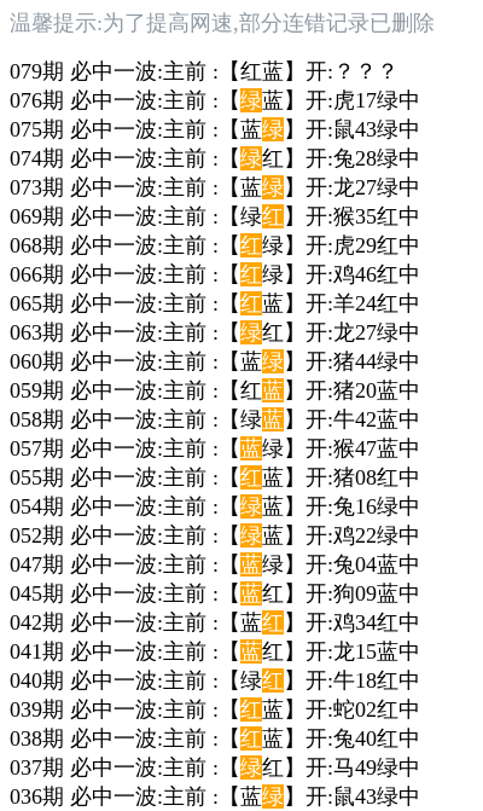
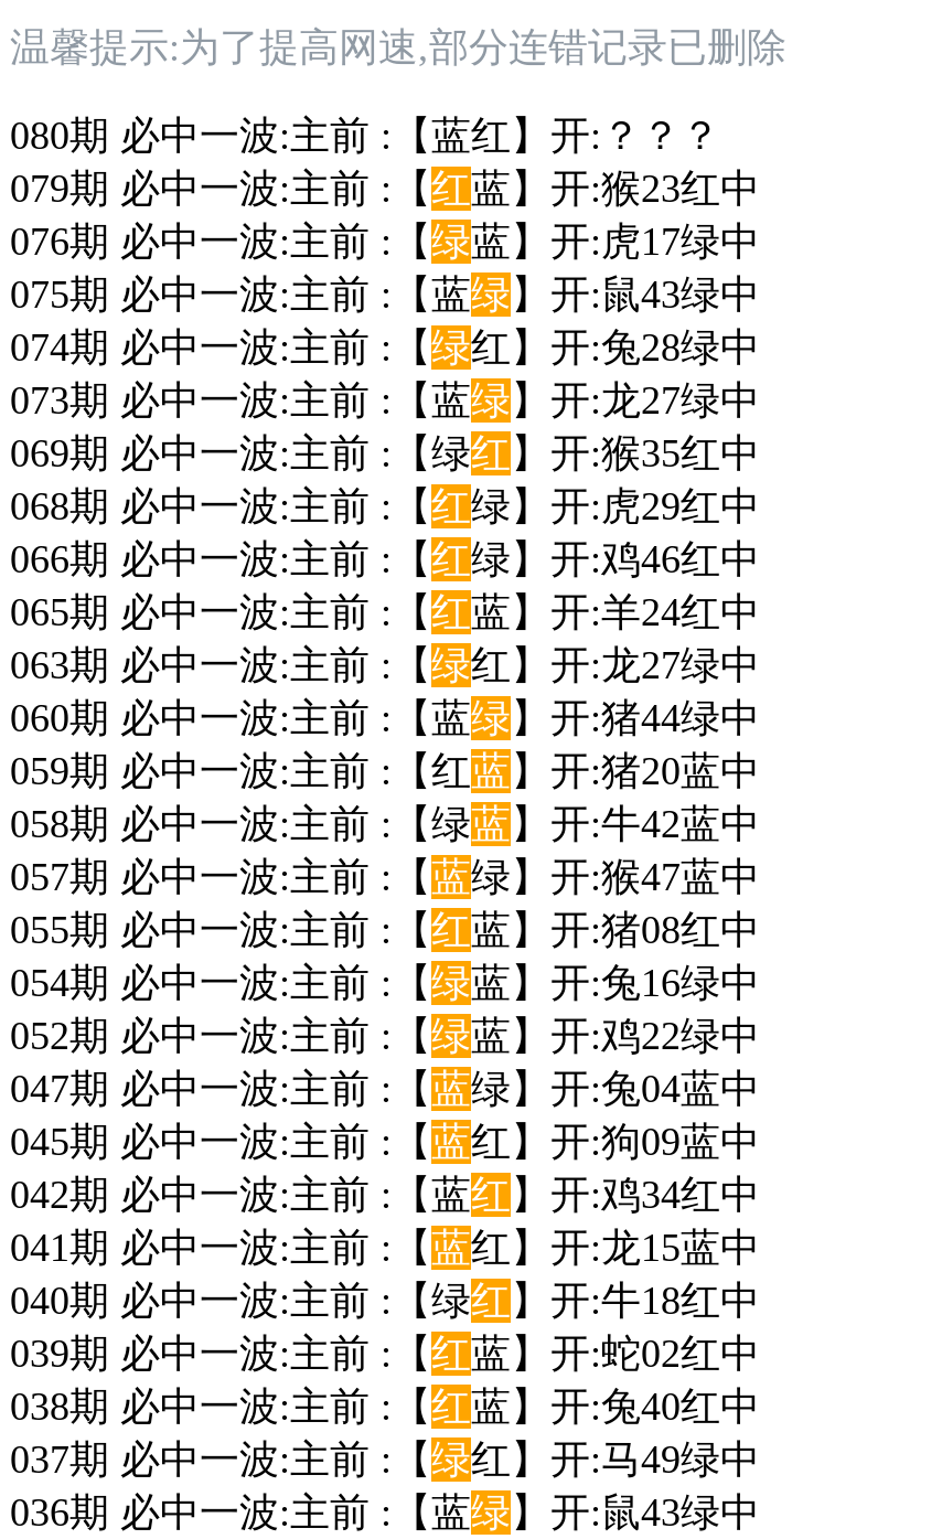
[10,59,398,83] 079期 必中一波:主前 :【红蓝】开:？？？ -> [10,114,760,211] 080期 必中一波:主前 :【蓝红】开:？？？ | 079期 必中一波:主前 :【红蓝】开:猴23红中

